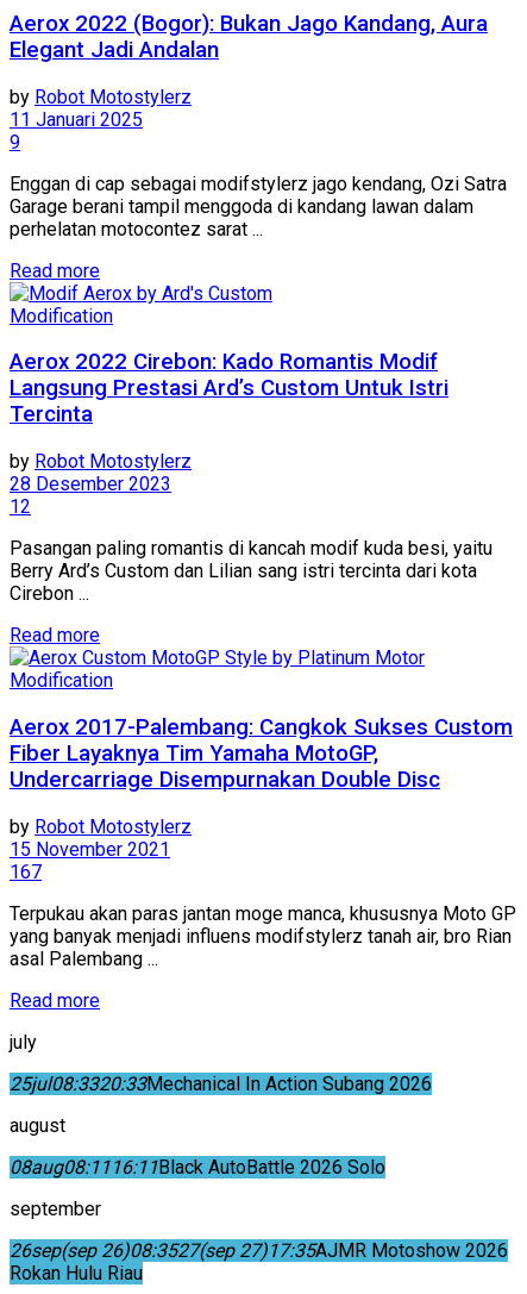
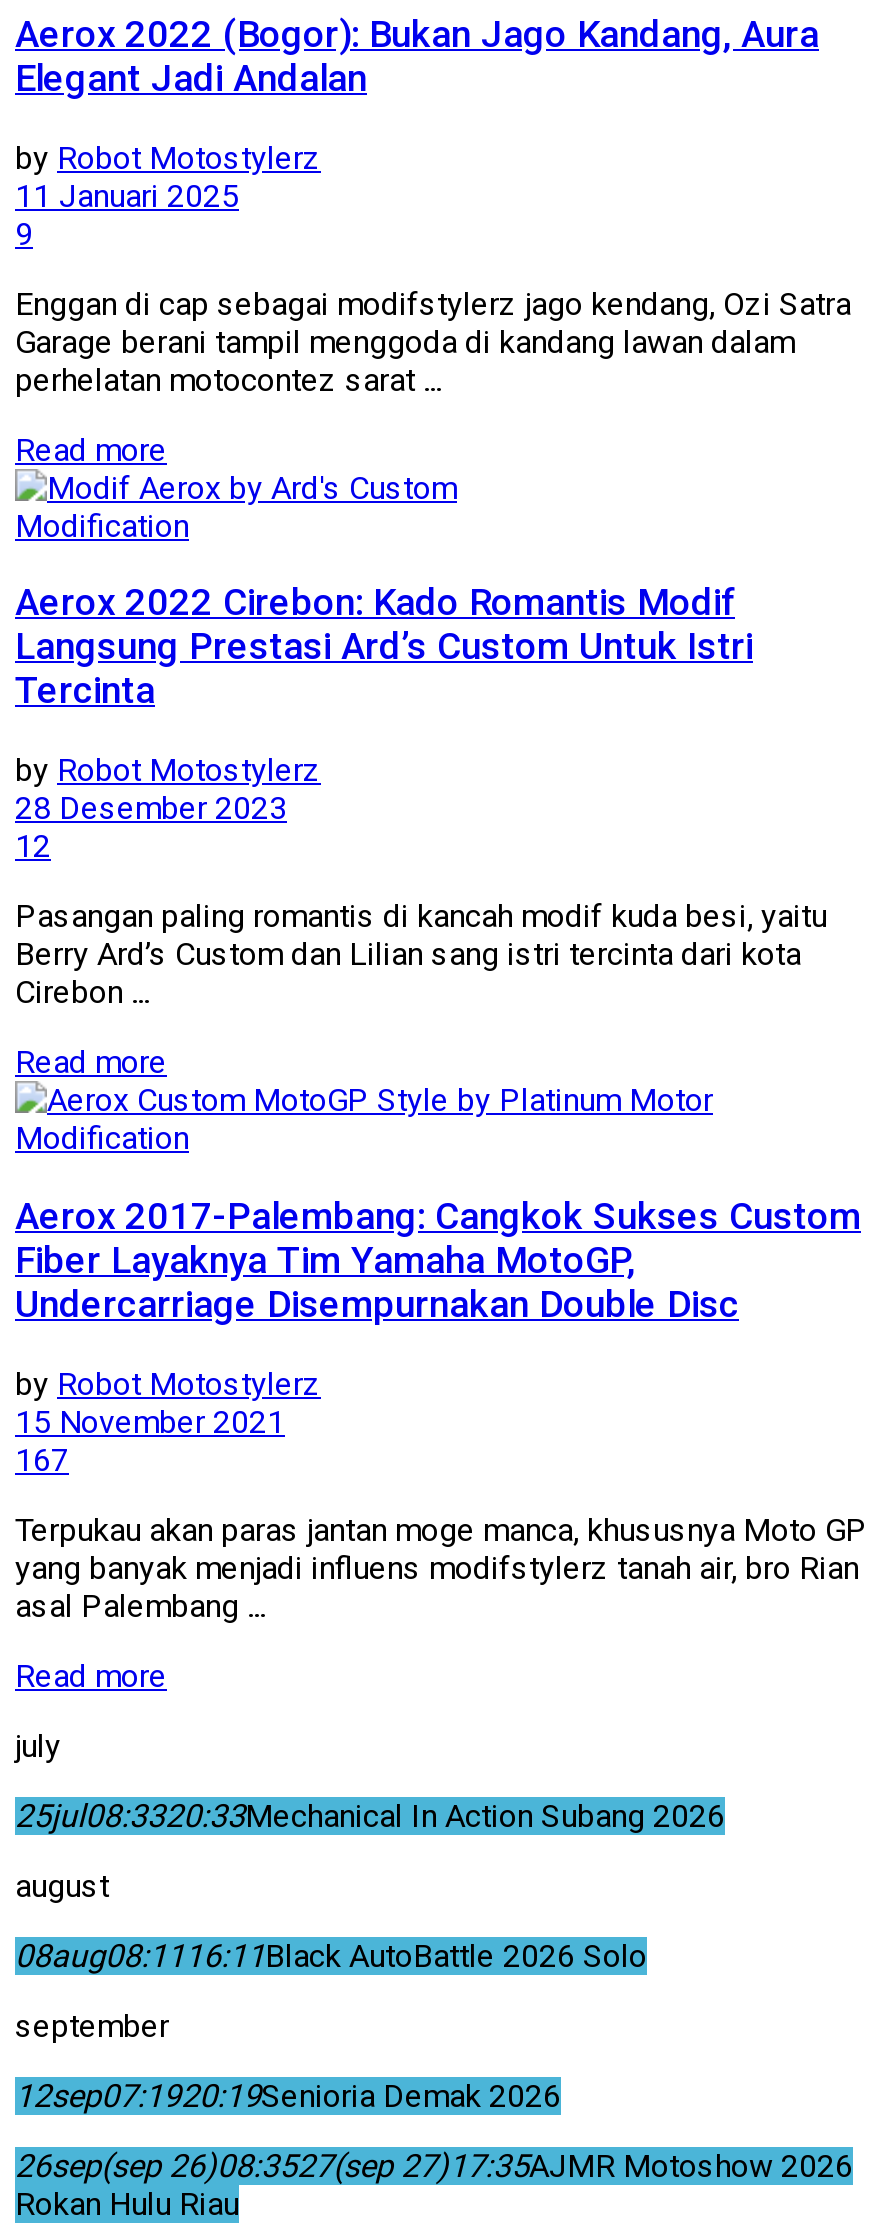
none -> [15,2076,561,2114] 12sep07:1920:19Senioria Demak 2026

